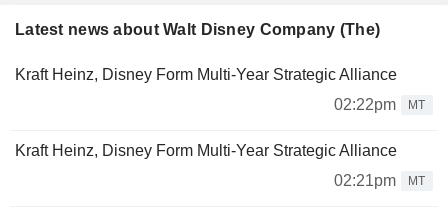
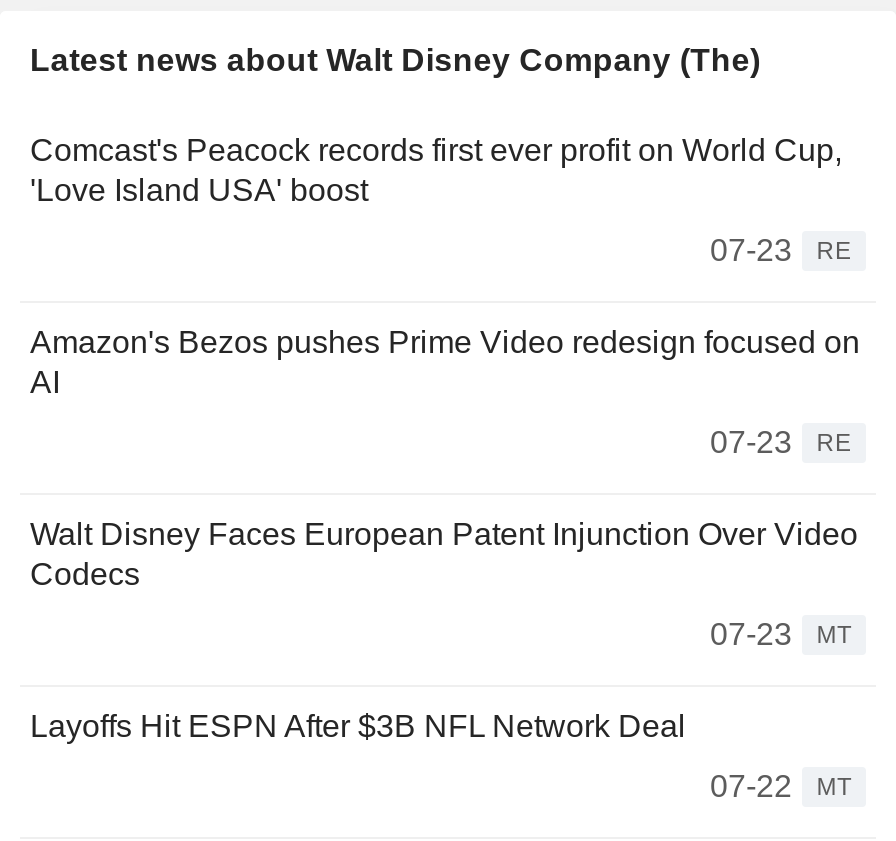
[15,66,397,113] Kraft Heinz, Disney Form Multi-Year Strategic Alliance | 02:22pm -> [30,134,860,652] Comcast's Peacock records first ever profit on World Cup, | 'Love Island USA' boost | 07-23 | RE | Amazon's Bezos pushes Prime Video redesign focused on | AI | 07-23 | RE | Walt Disney Faces European Patent Injunction Over Video | Codecs | 07-23
[15,142,397,159] Kraft Heinz, Disney Form Multi-Year Strategic Alliance -> [30,710,686,744] Layoffs Hit ESPN After $3B NFL Network Deal
[334,172,426,189] 02:21pm MT -> [710,770,851,804] 07-22 MT

